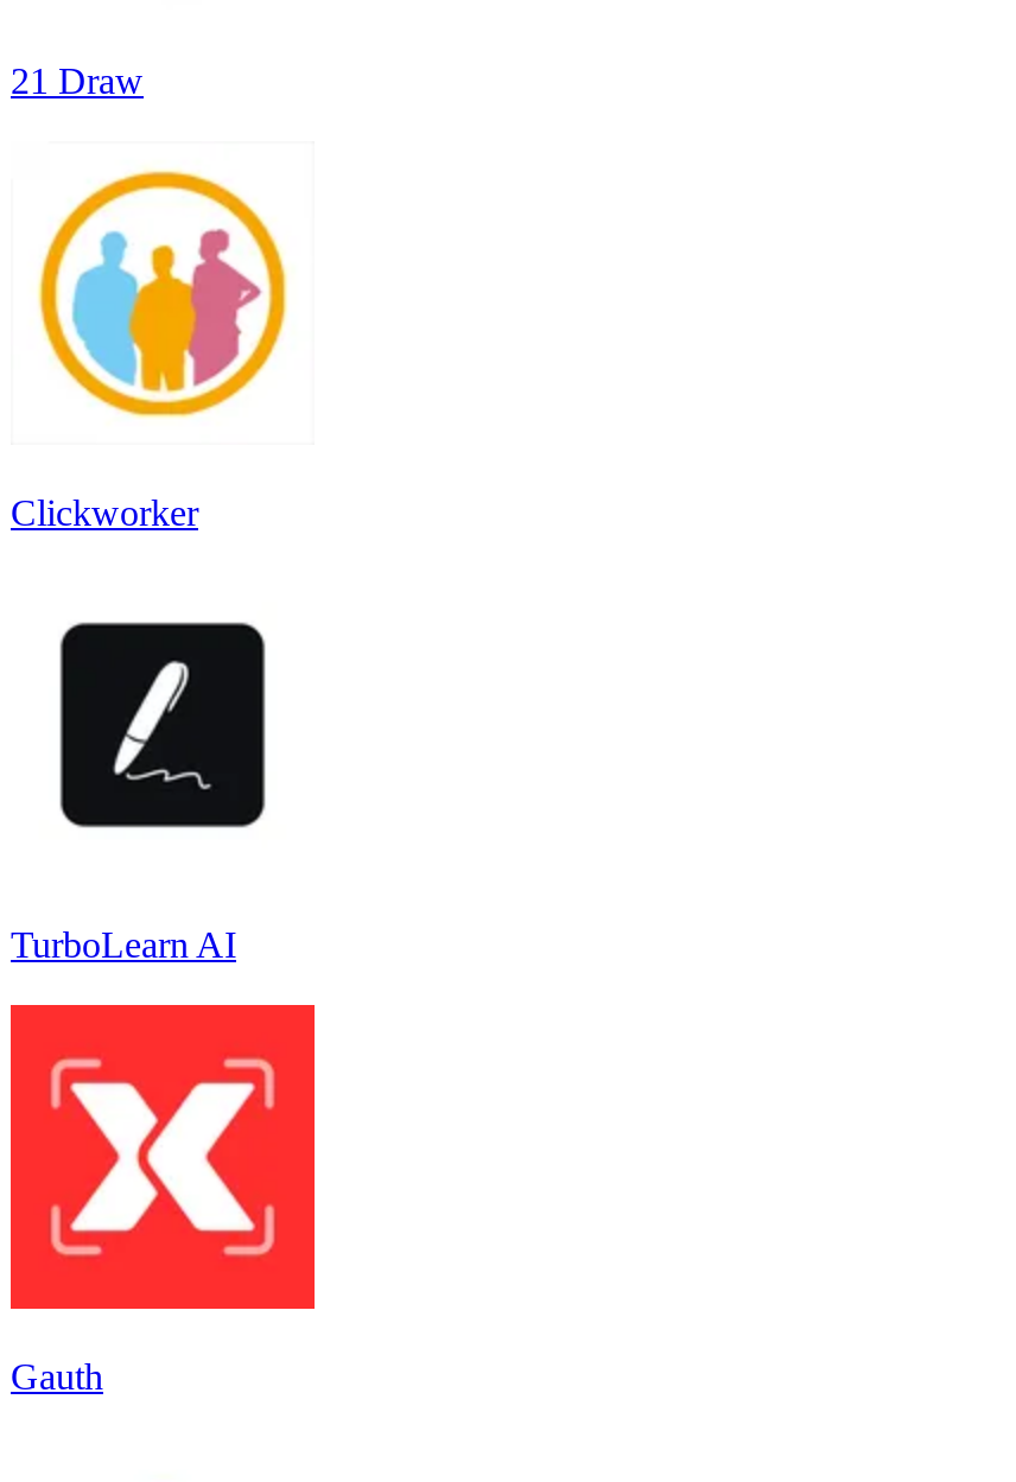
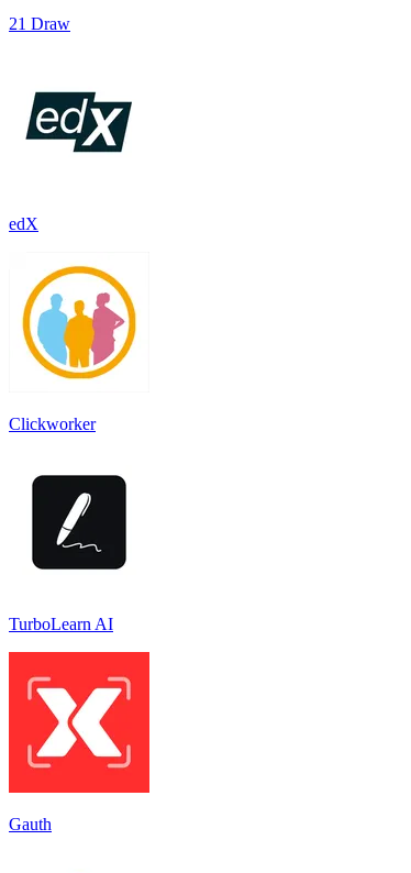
none -> [9,214,38,233] edX
none -> [25,90,133,154] [image]

